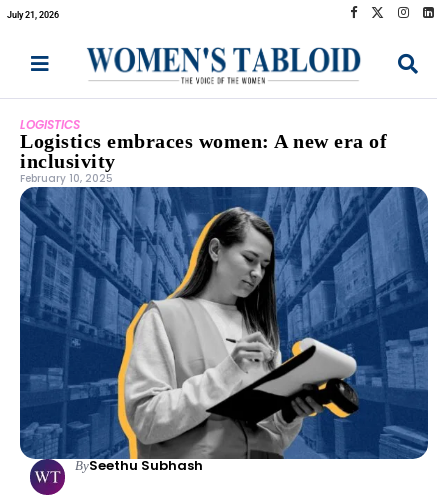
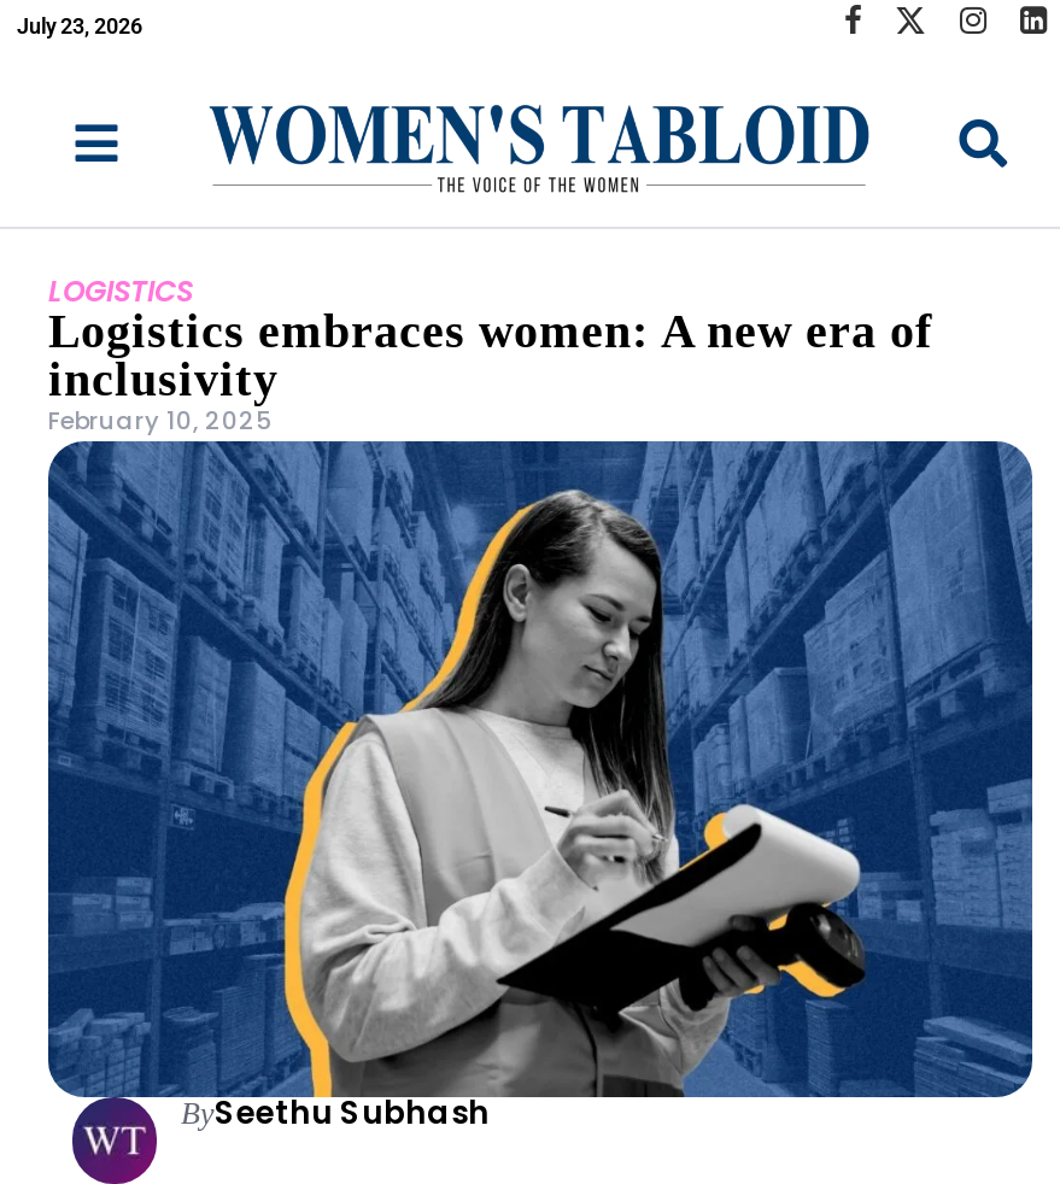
[7,9,59,19] July 21, 2026 -> [17,13,142,37] July 23, 2026

